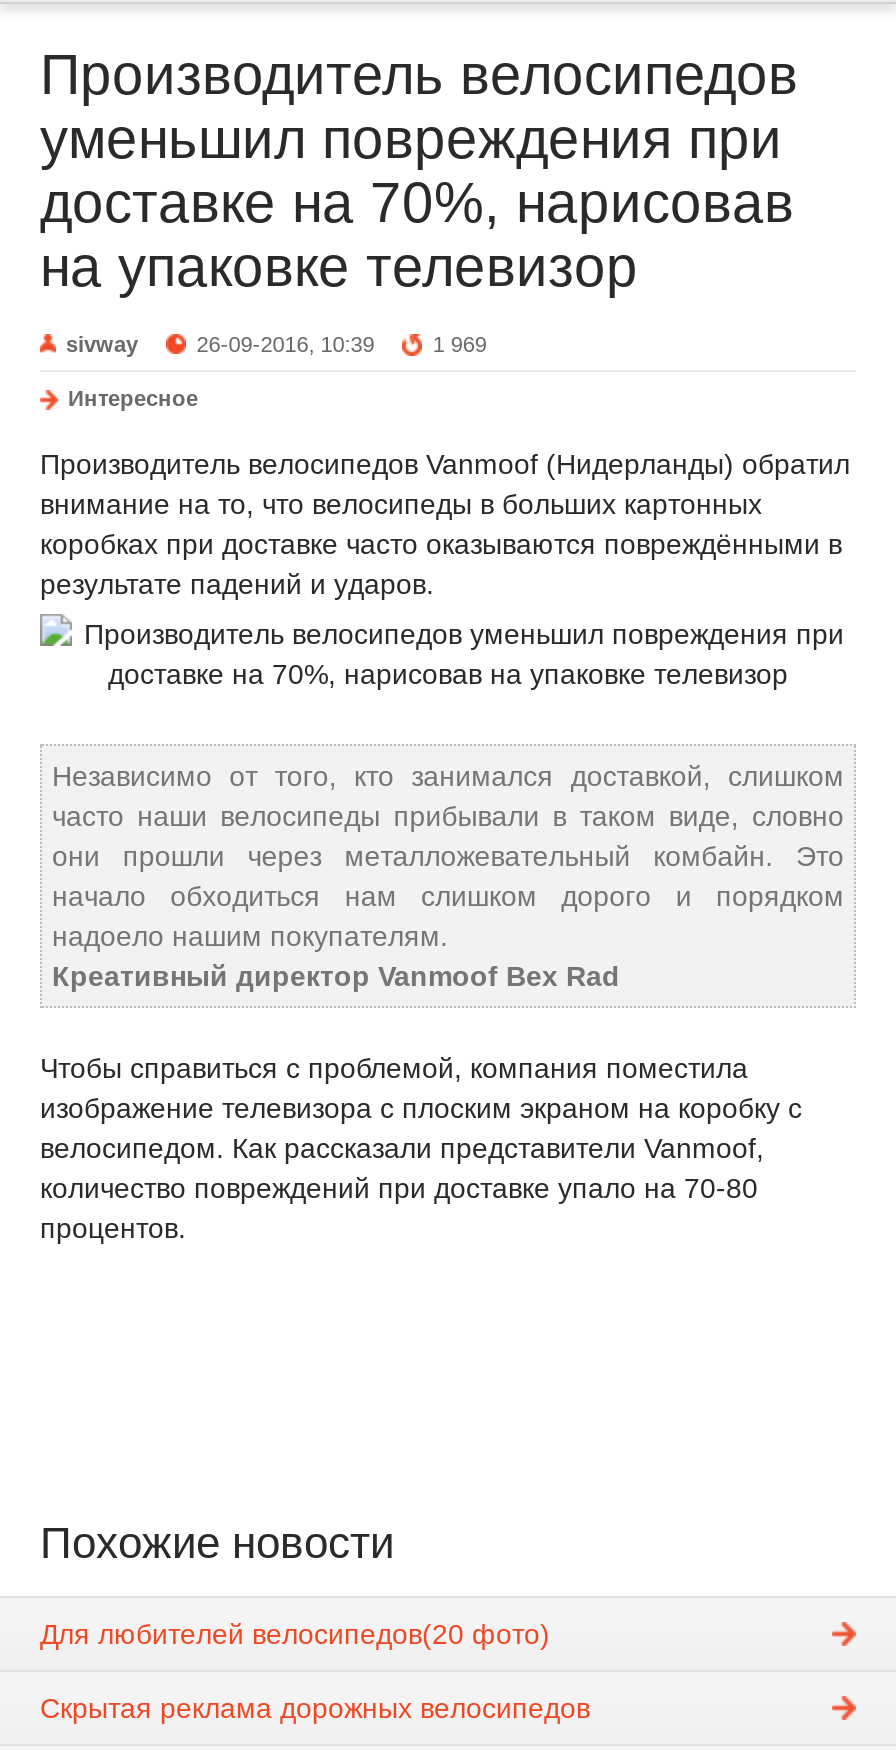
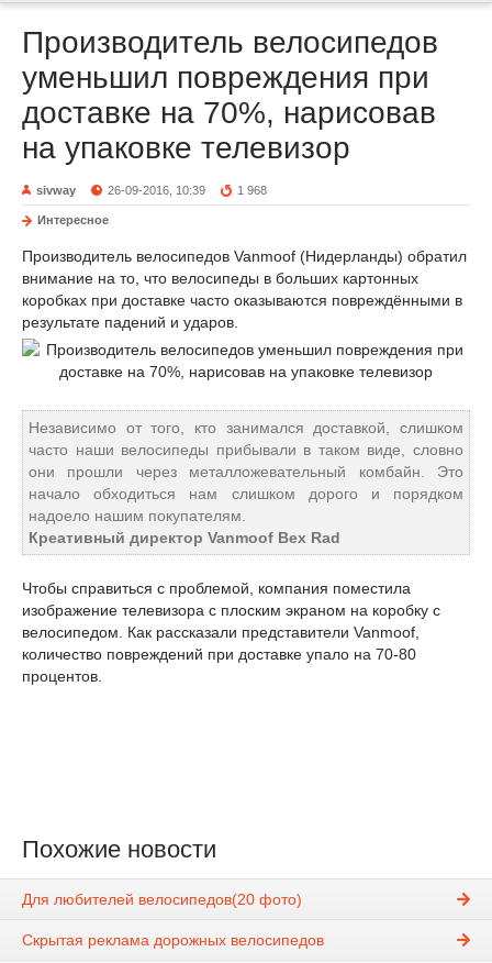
[433,332,487,356] 1 969 -> [238,184,267,197] 1 968

